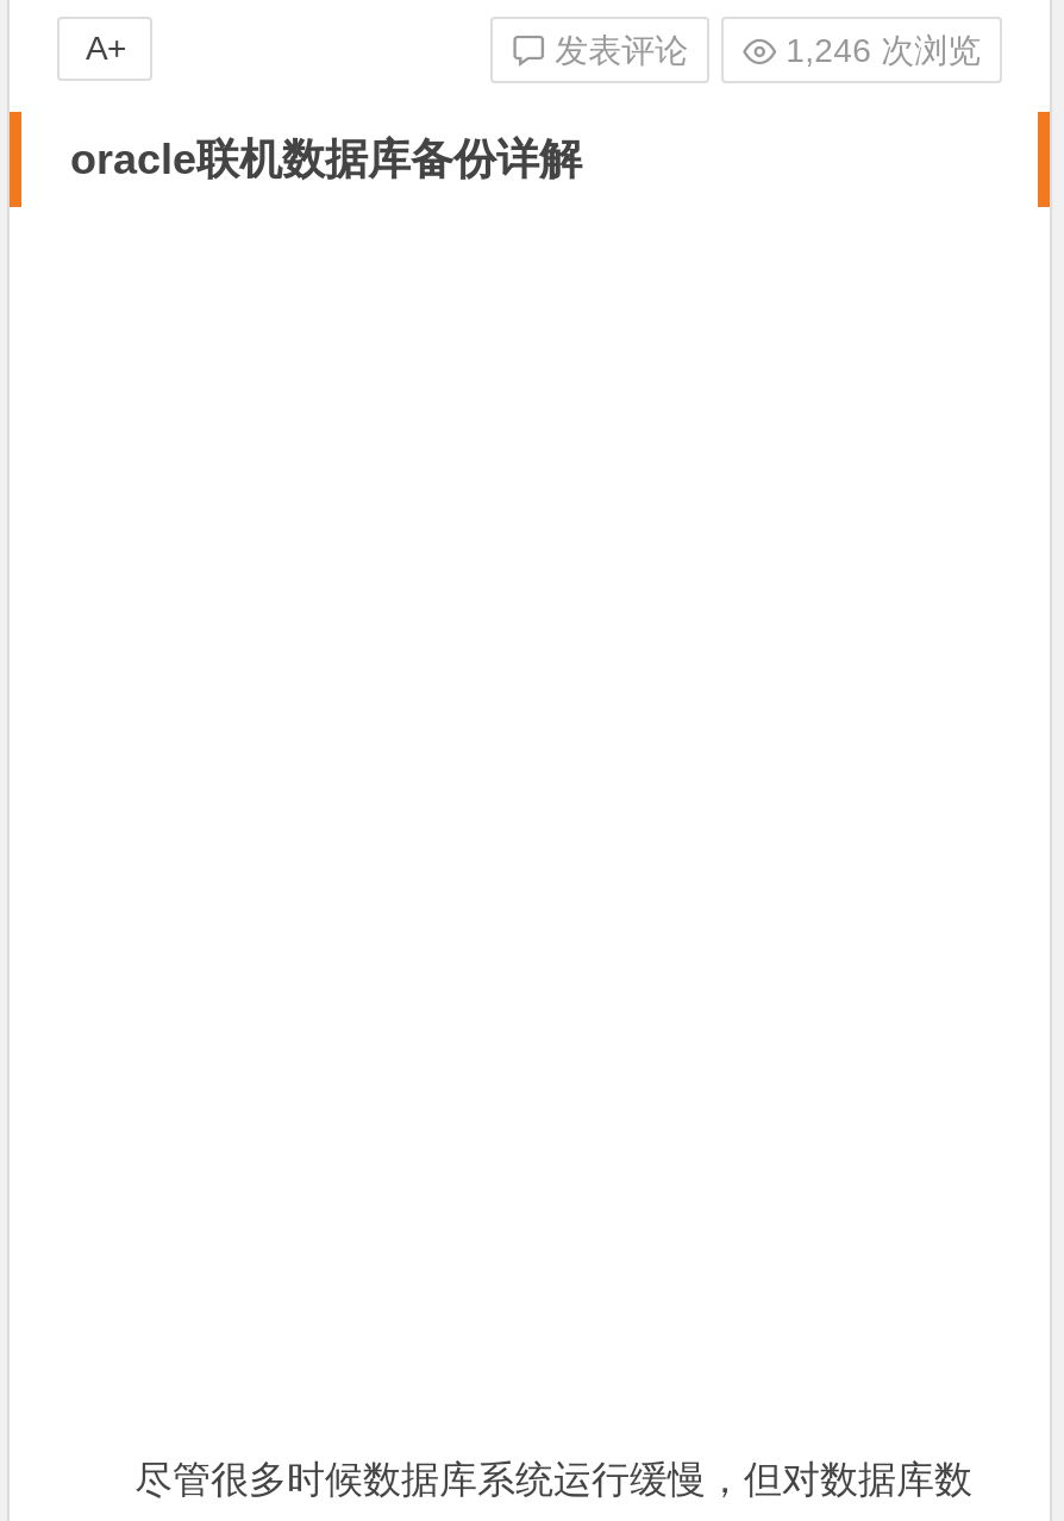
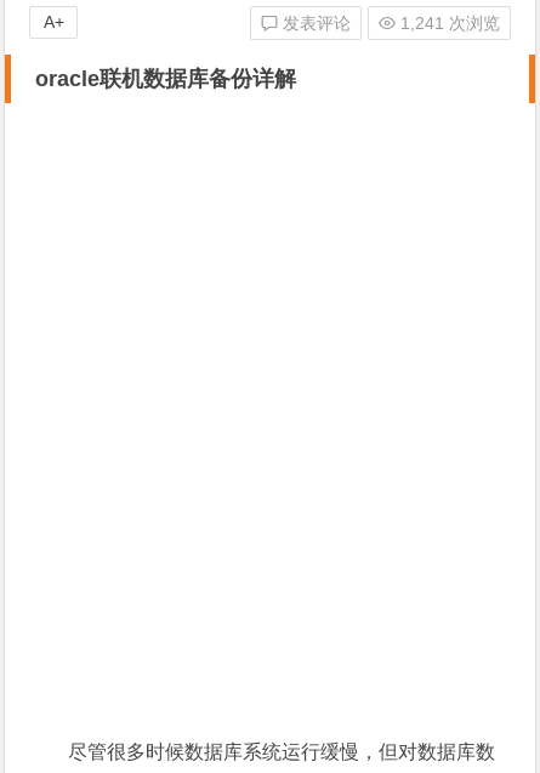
[776,31,981,69] 1,246 次浏览 -> [396,13,500,33] 1,241 次浏览

